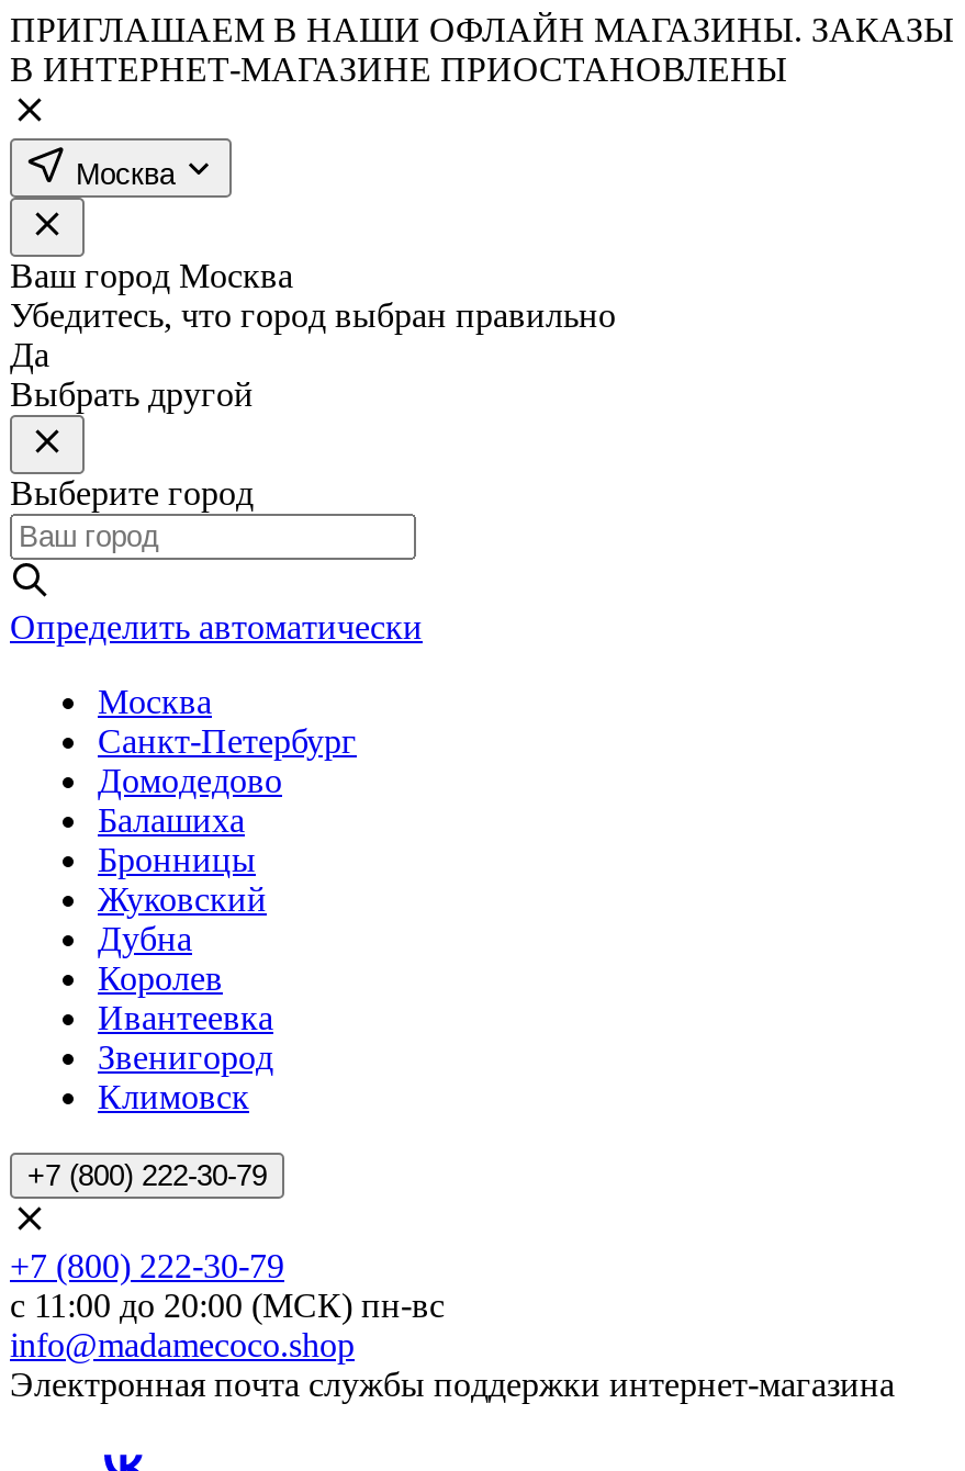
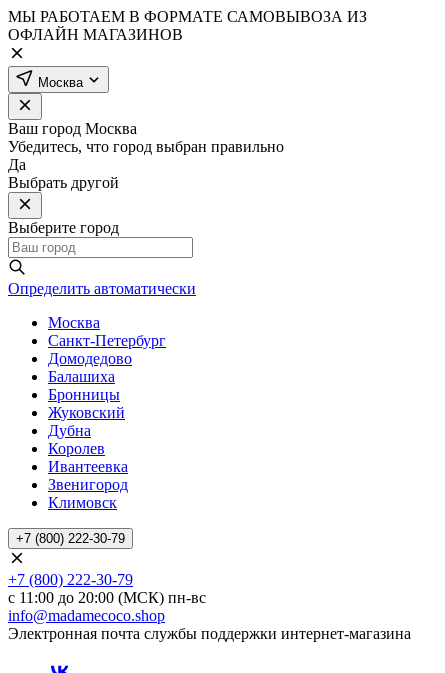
[10,11,954,88] ПРИГЛАШАЕМ В НАШИ ОФЛАЙН МАГАЗИНЫ. ЗАКАЗЫ | В ИНТЕРНЕТ-МАГАЗИНЕ ПРИОСТАНОВЛЕНЫ -> [8,8,367,43] МЫ РАБОТАЕМ В ФОРМАТЕ САМОВЫВОЗА ИЗ | ОФЛАЙН МАГАЗИНОВ

